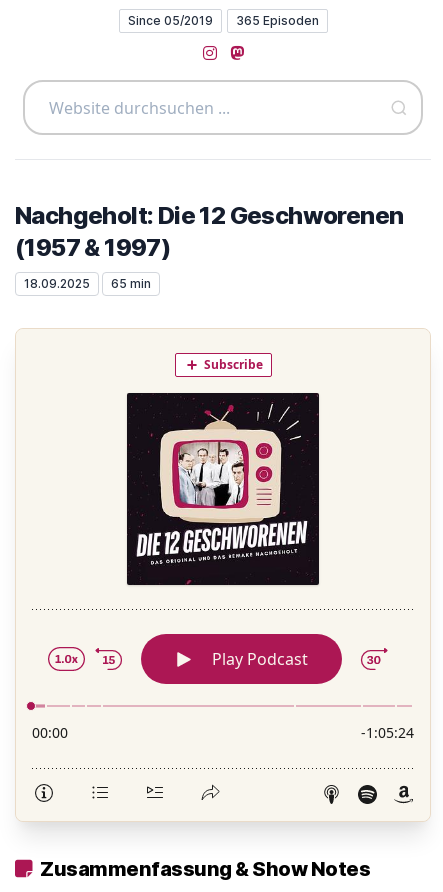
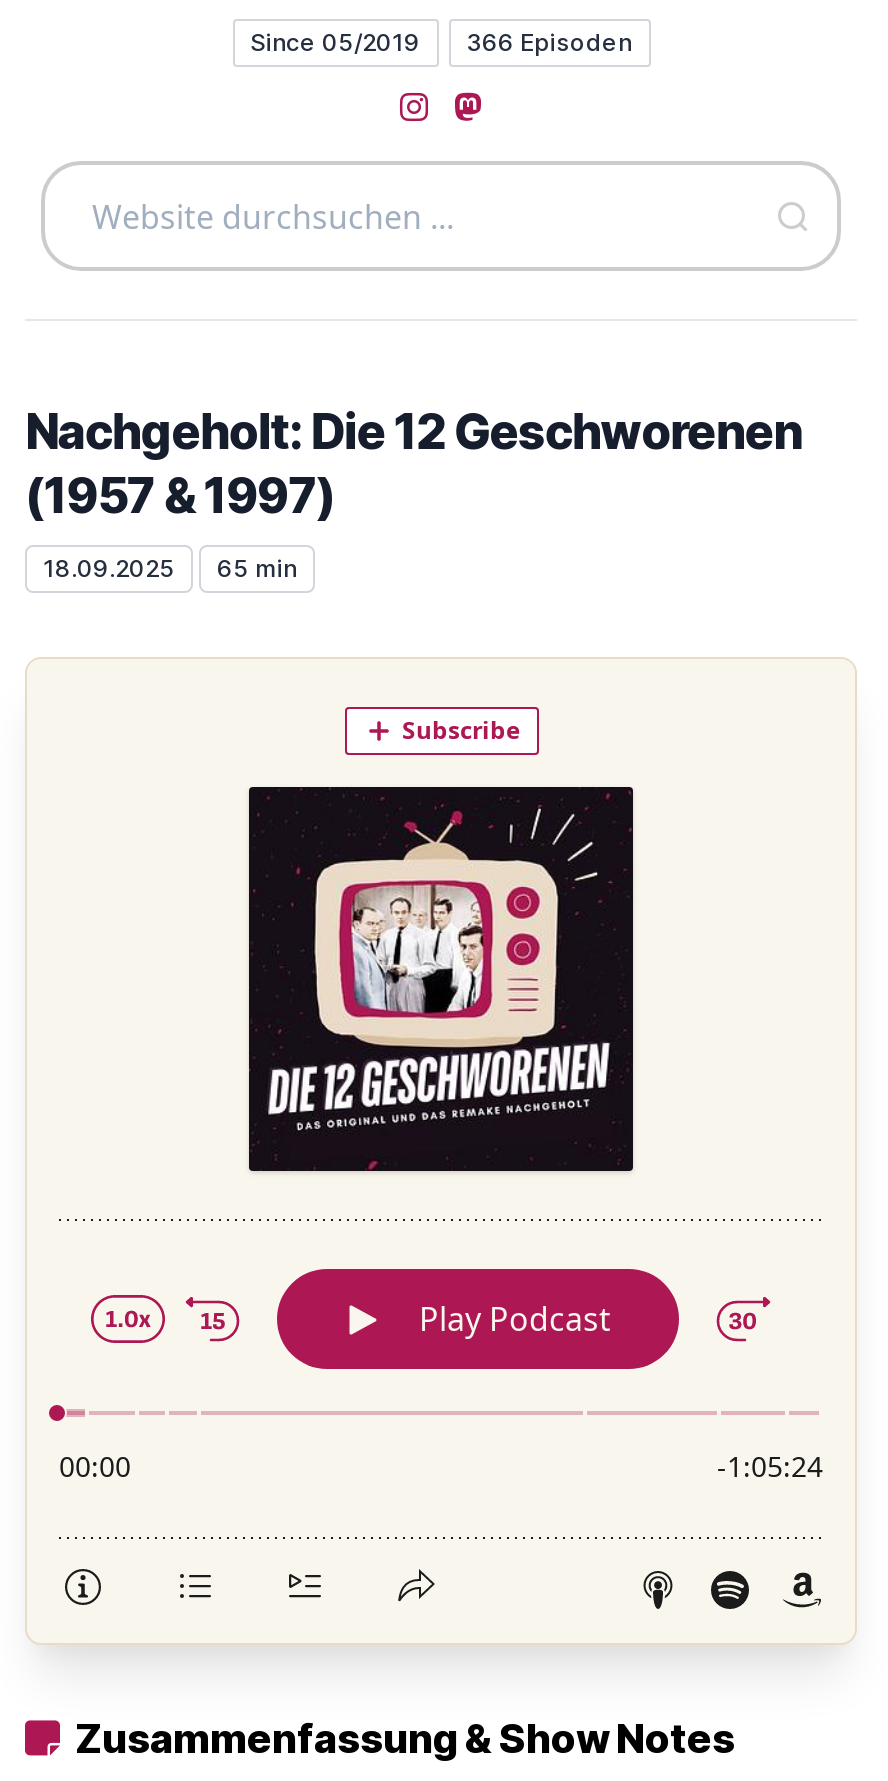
[127,13,318,28] Since 05/2019 365 Episoden -> [250,27,632,57] Since 05/2019 366 Episoden

